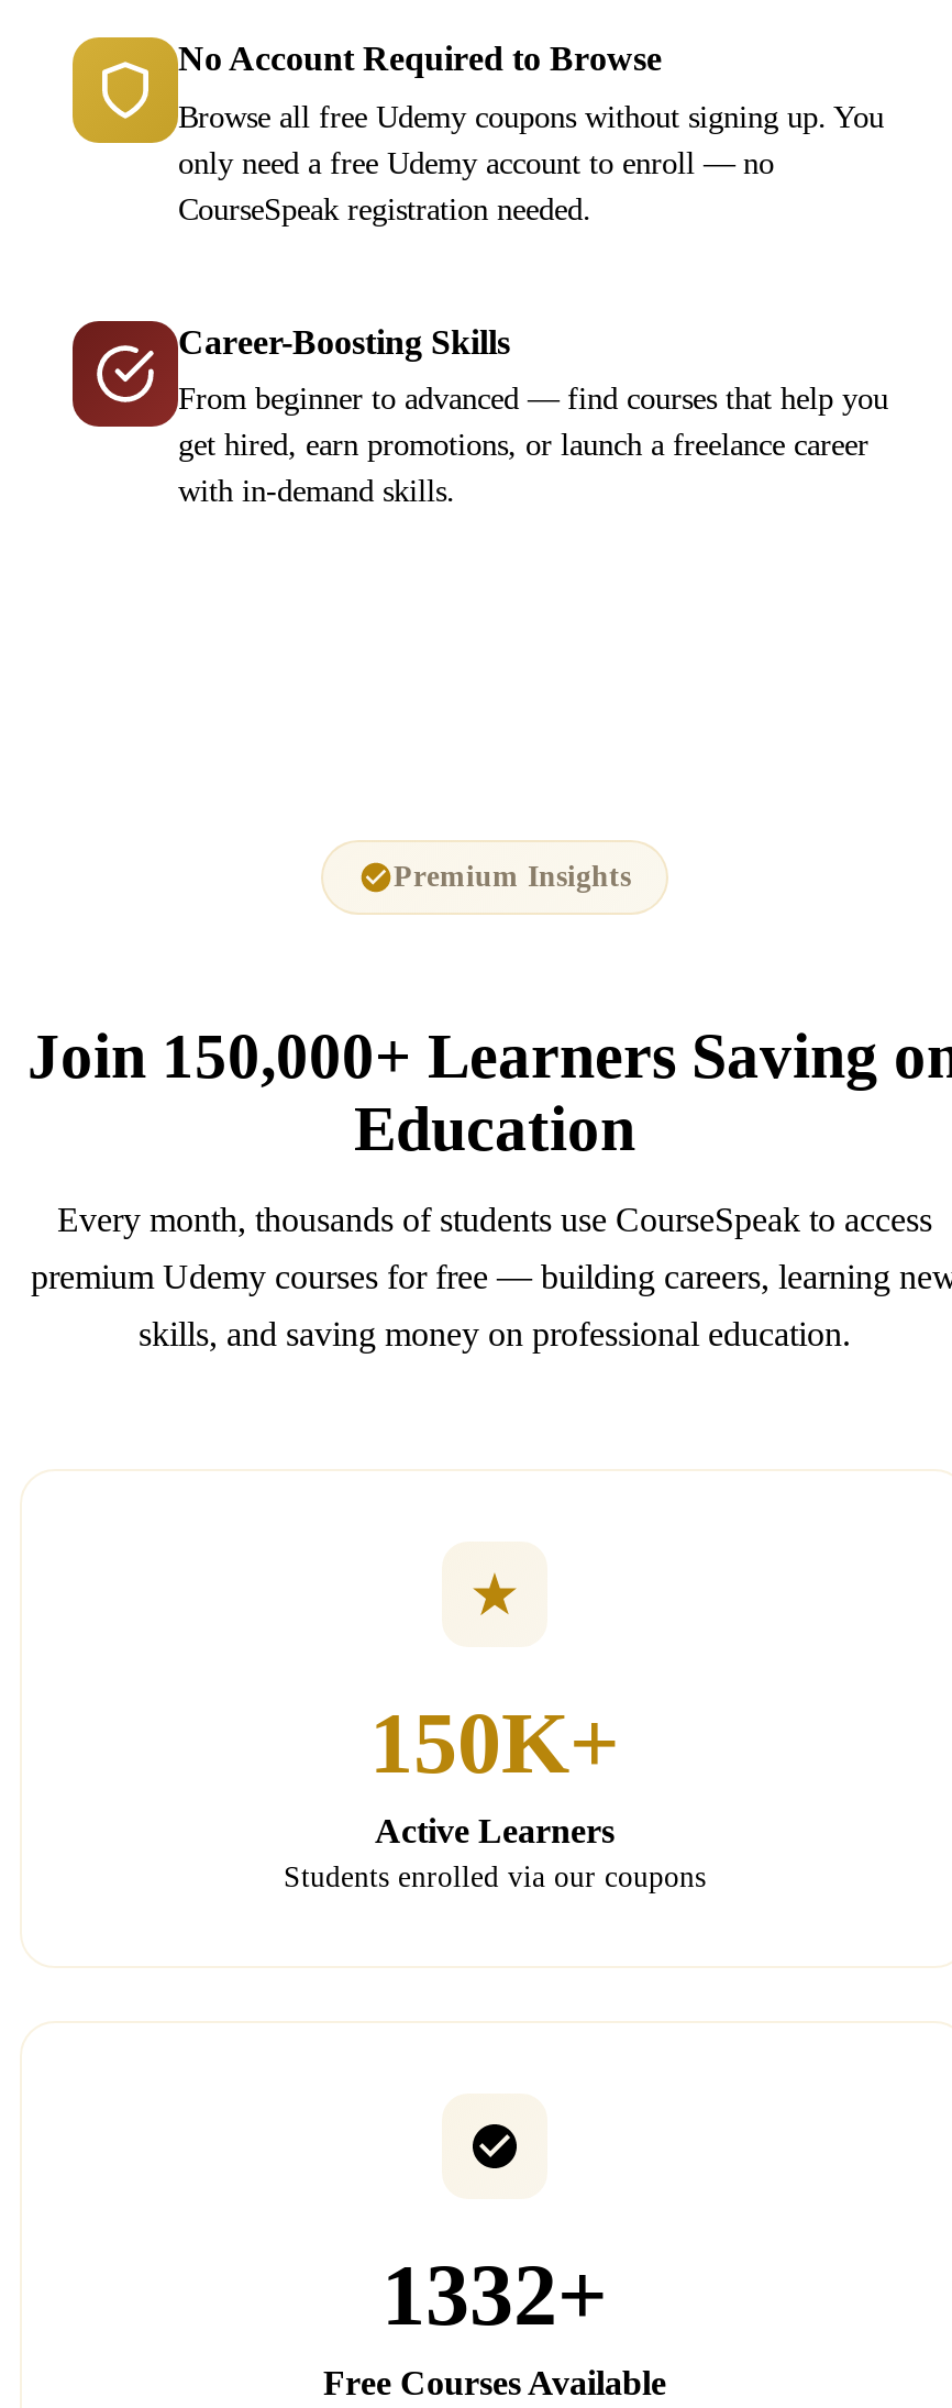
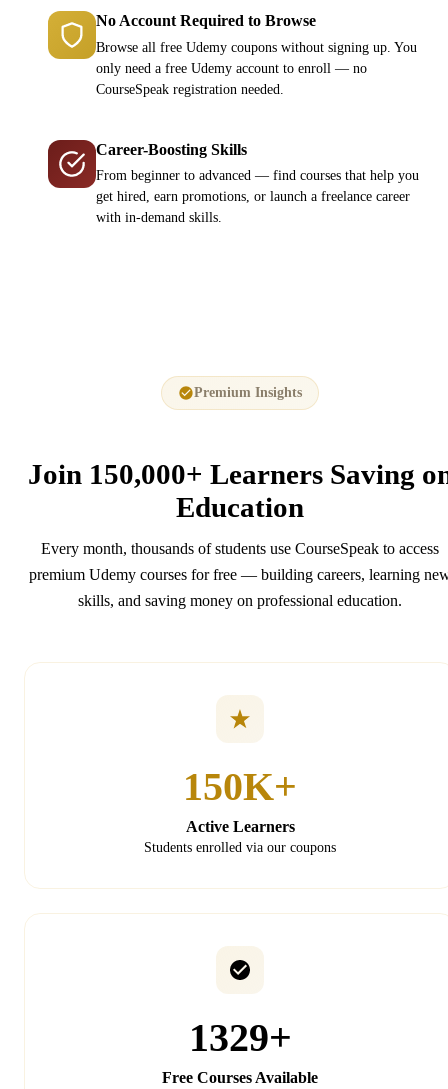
[381,2246,608,2345] 1332+ -> [188,1015,291,1060] 1329+

